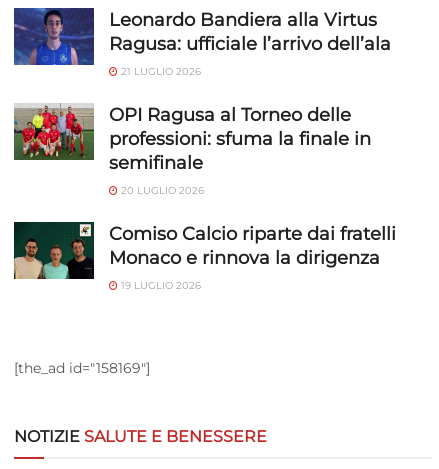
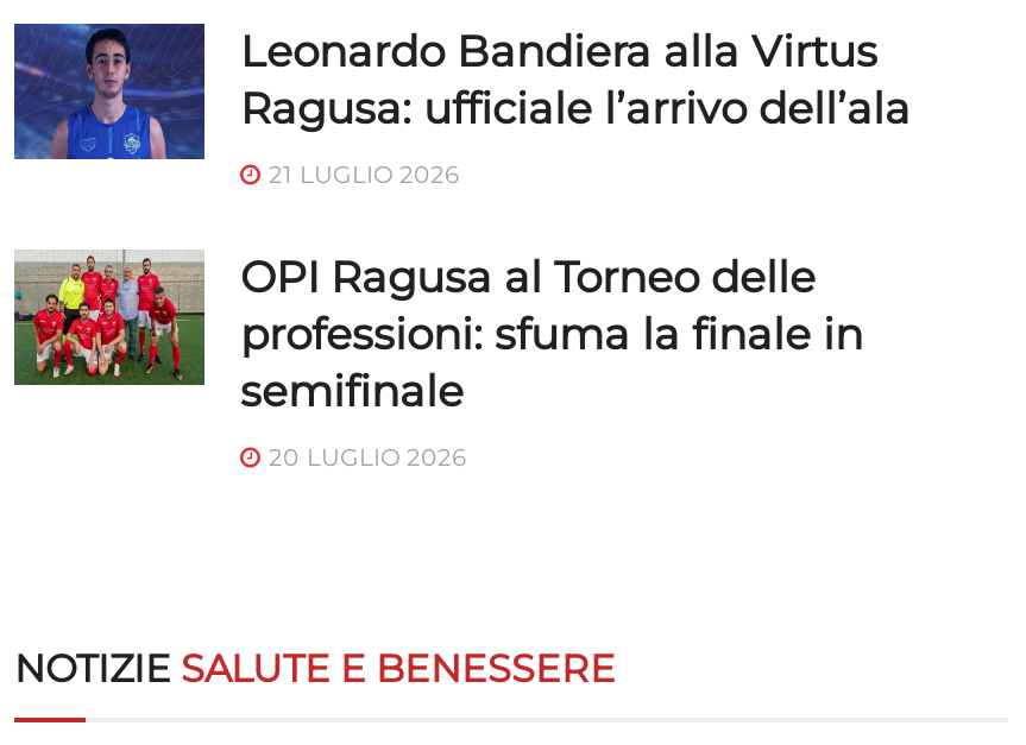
[13,221,396,292] [image] | Comiso Calcio riparte dai fratelli | Monaco e rinnova la dirigenza | 19 LUGLIO 2026 -> none
[14,359,150,377] [the_ad id="158169"] -> none

